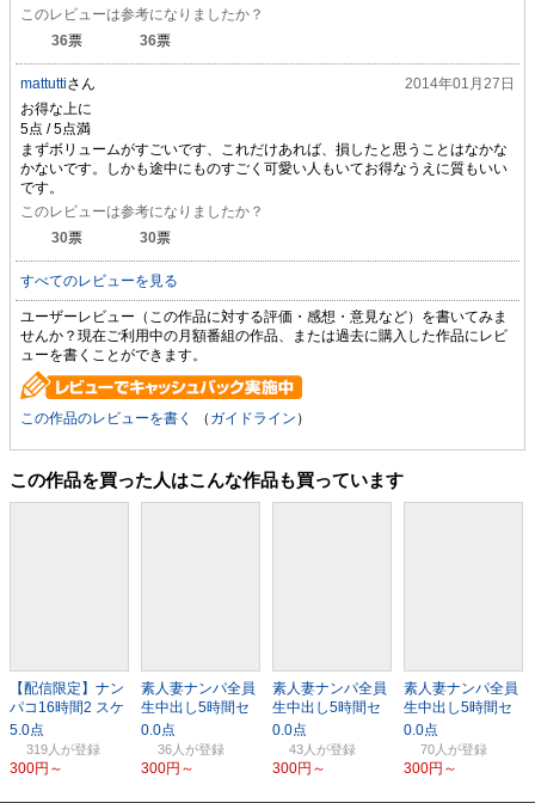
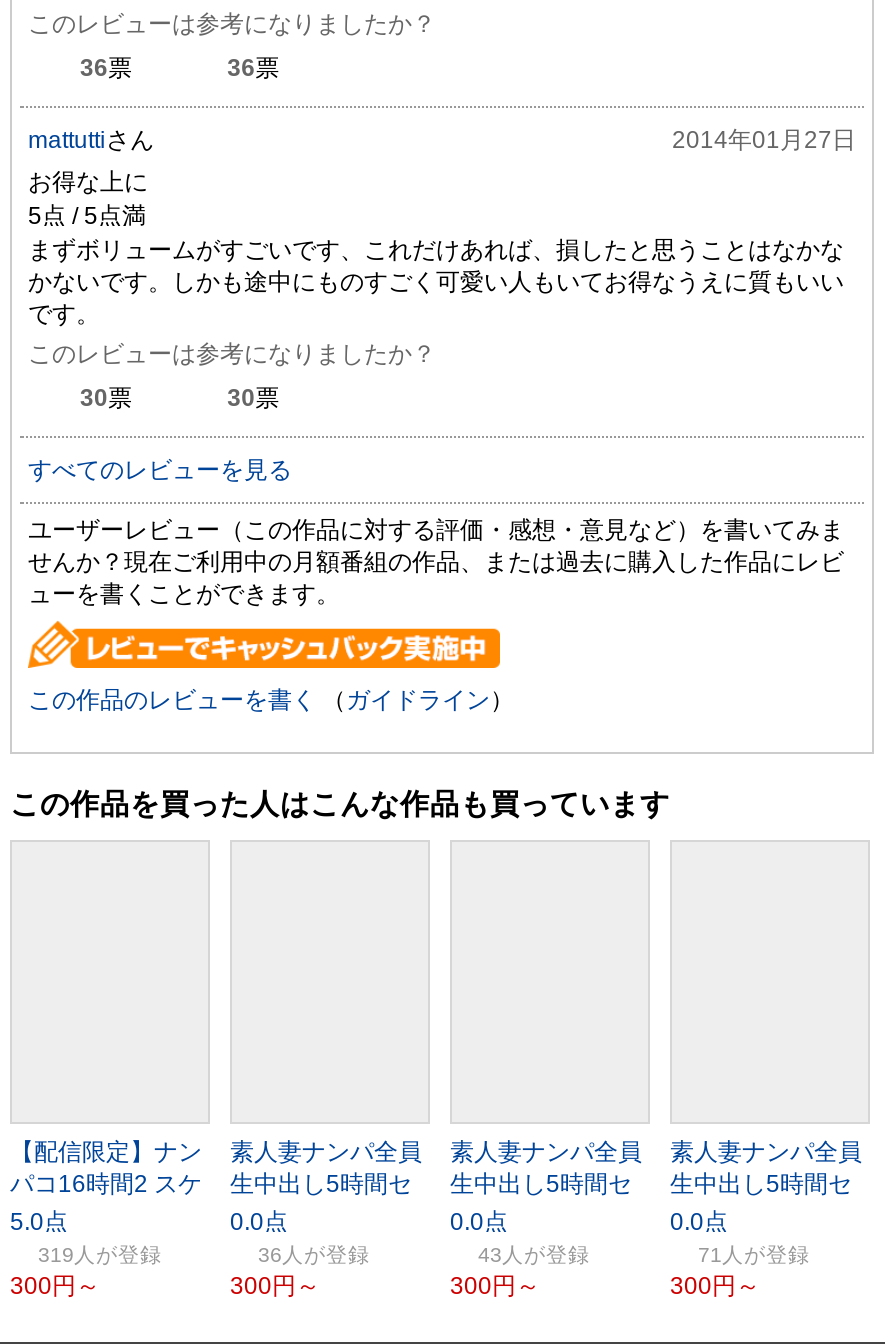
[420,742,448,757] 70人 -> [698,1243,744,1267] 71人

